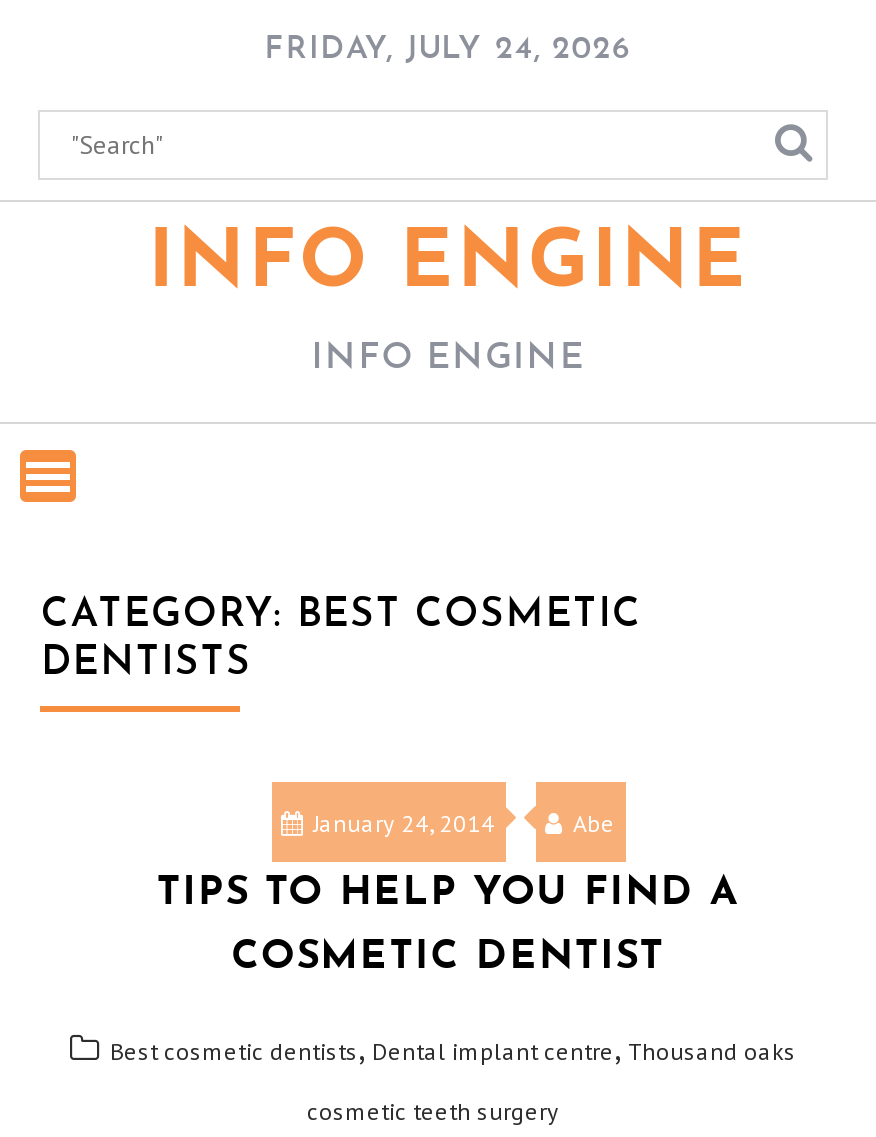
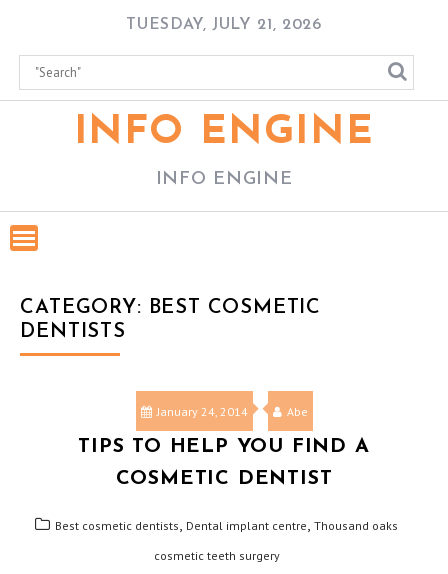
[265,34,631,66] FRIDAY, JULY 24, 2026 -> [126,17,321,33] TUESDAY, JULY 21, 2026

